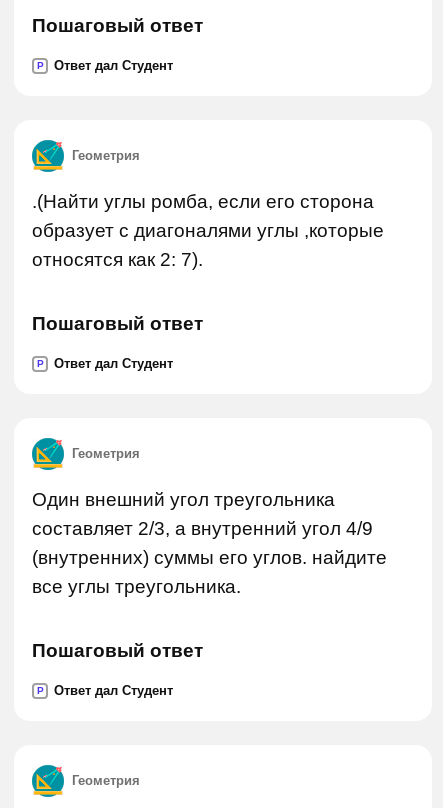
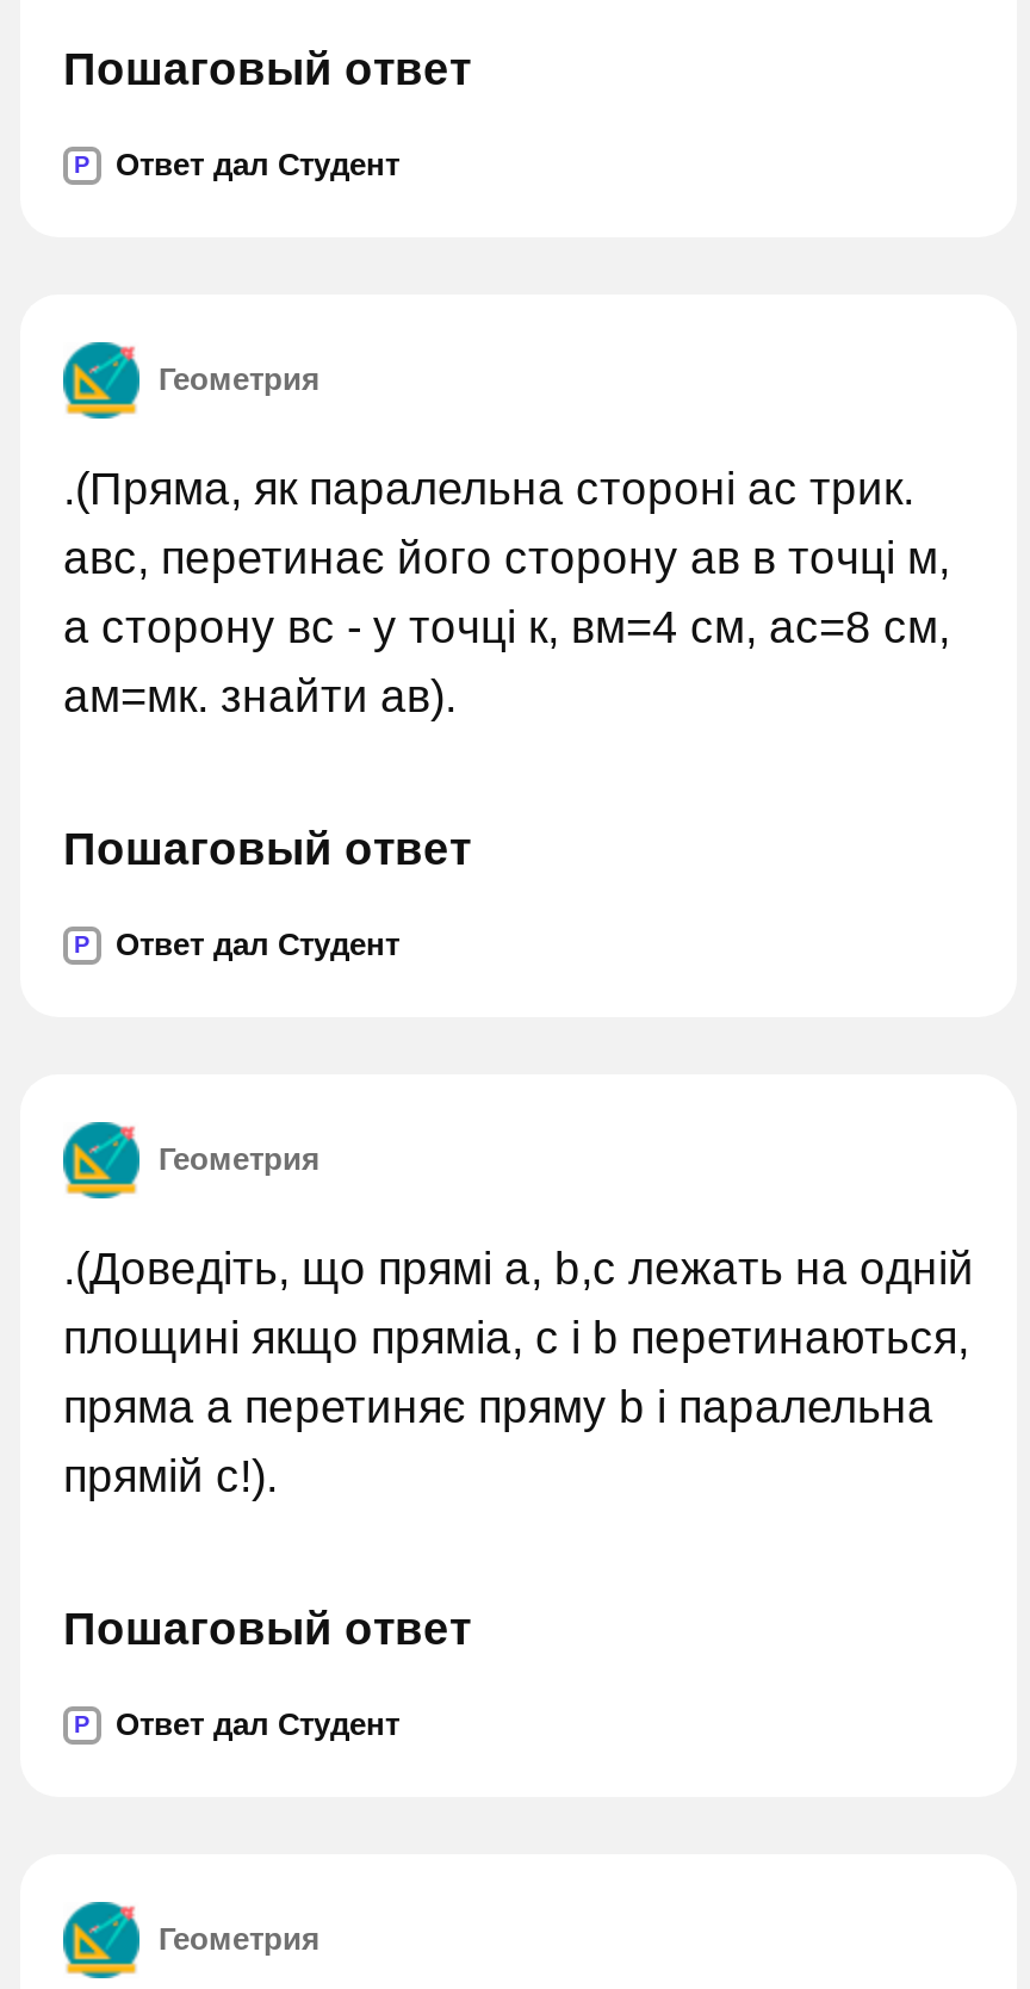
[32,191,384,270] .(Найти углы ромба, если его сторона | образует с диагоналями углы ,которые | относятся как 2: 7). -> [63,464,950,721] .(Пряма, як паралельна стороні ас трик. | авс, перетинає його сторону ав в точці м, | а сторону вс - у точці к, вм=4 см, ас=8 см, | ам=мк. знайти ав).
[32,489,387,597] Один внешний угол треугольника | составляет 2/3, а внутренний угол 4/9 | (внутренних) суммы его углов. найдите | все углы треугольника. -> [63,1244,974,1501] .(Доведіть, що прямі a, b,c лежать на одній | площині якщо пряміa, c i b перетинаються, | пряма а перетиняє пряму b і паралельна | прямій с!).

